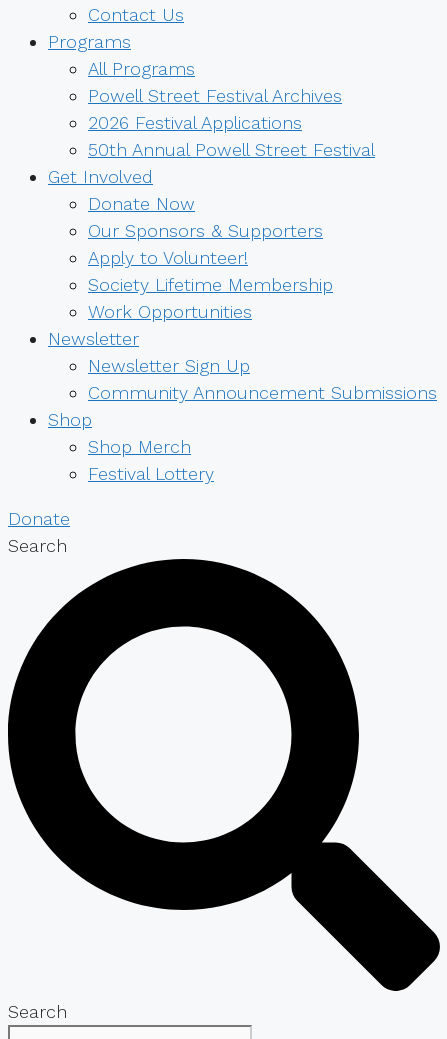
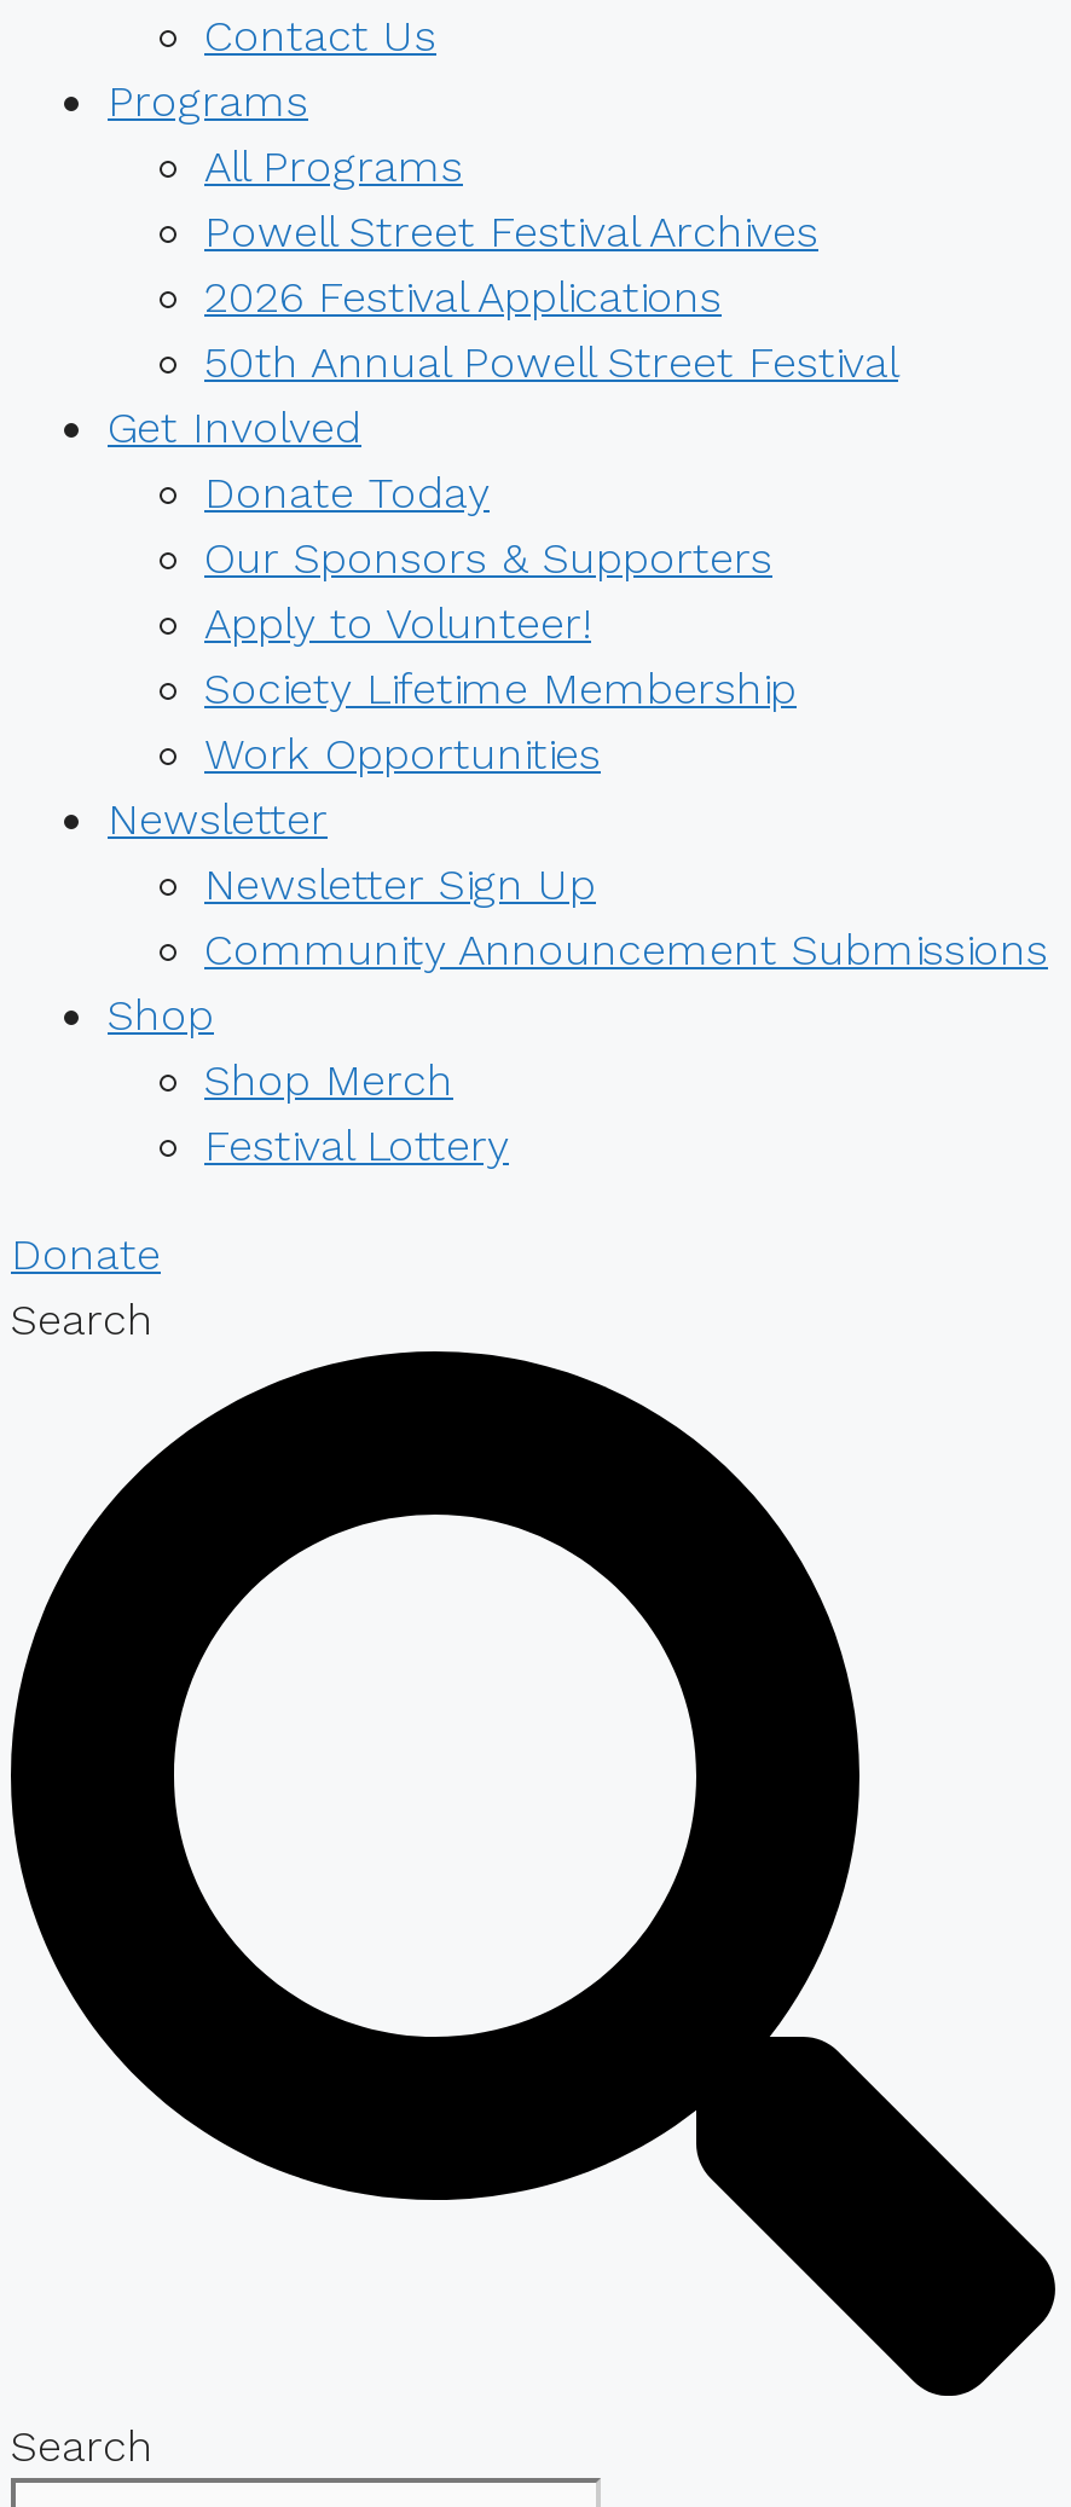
[88,193,195,214] Donate Now -> [204,466,490,517] Donate Today

